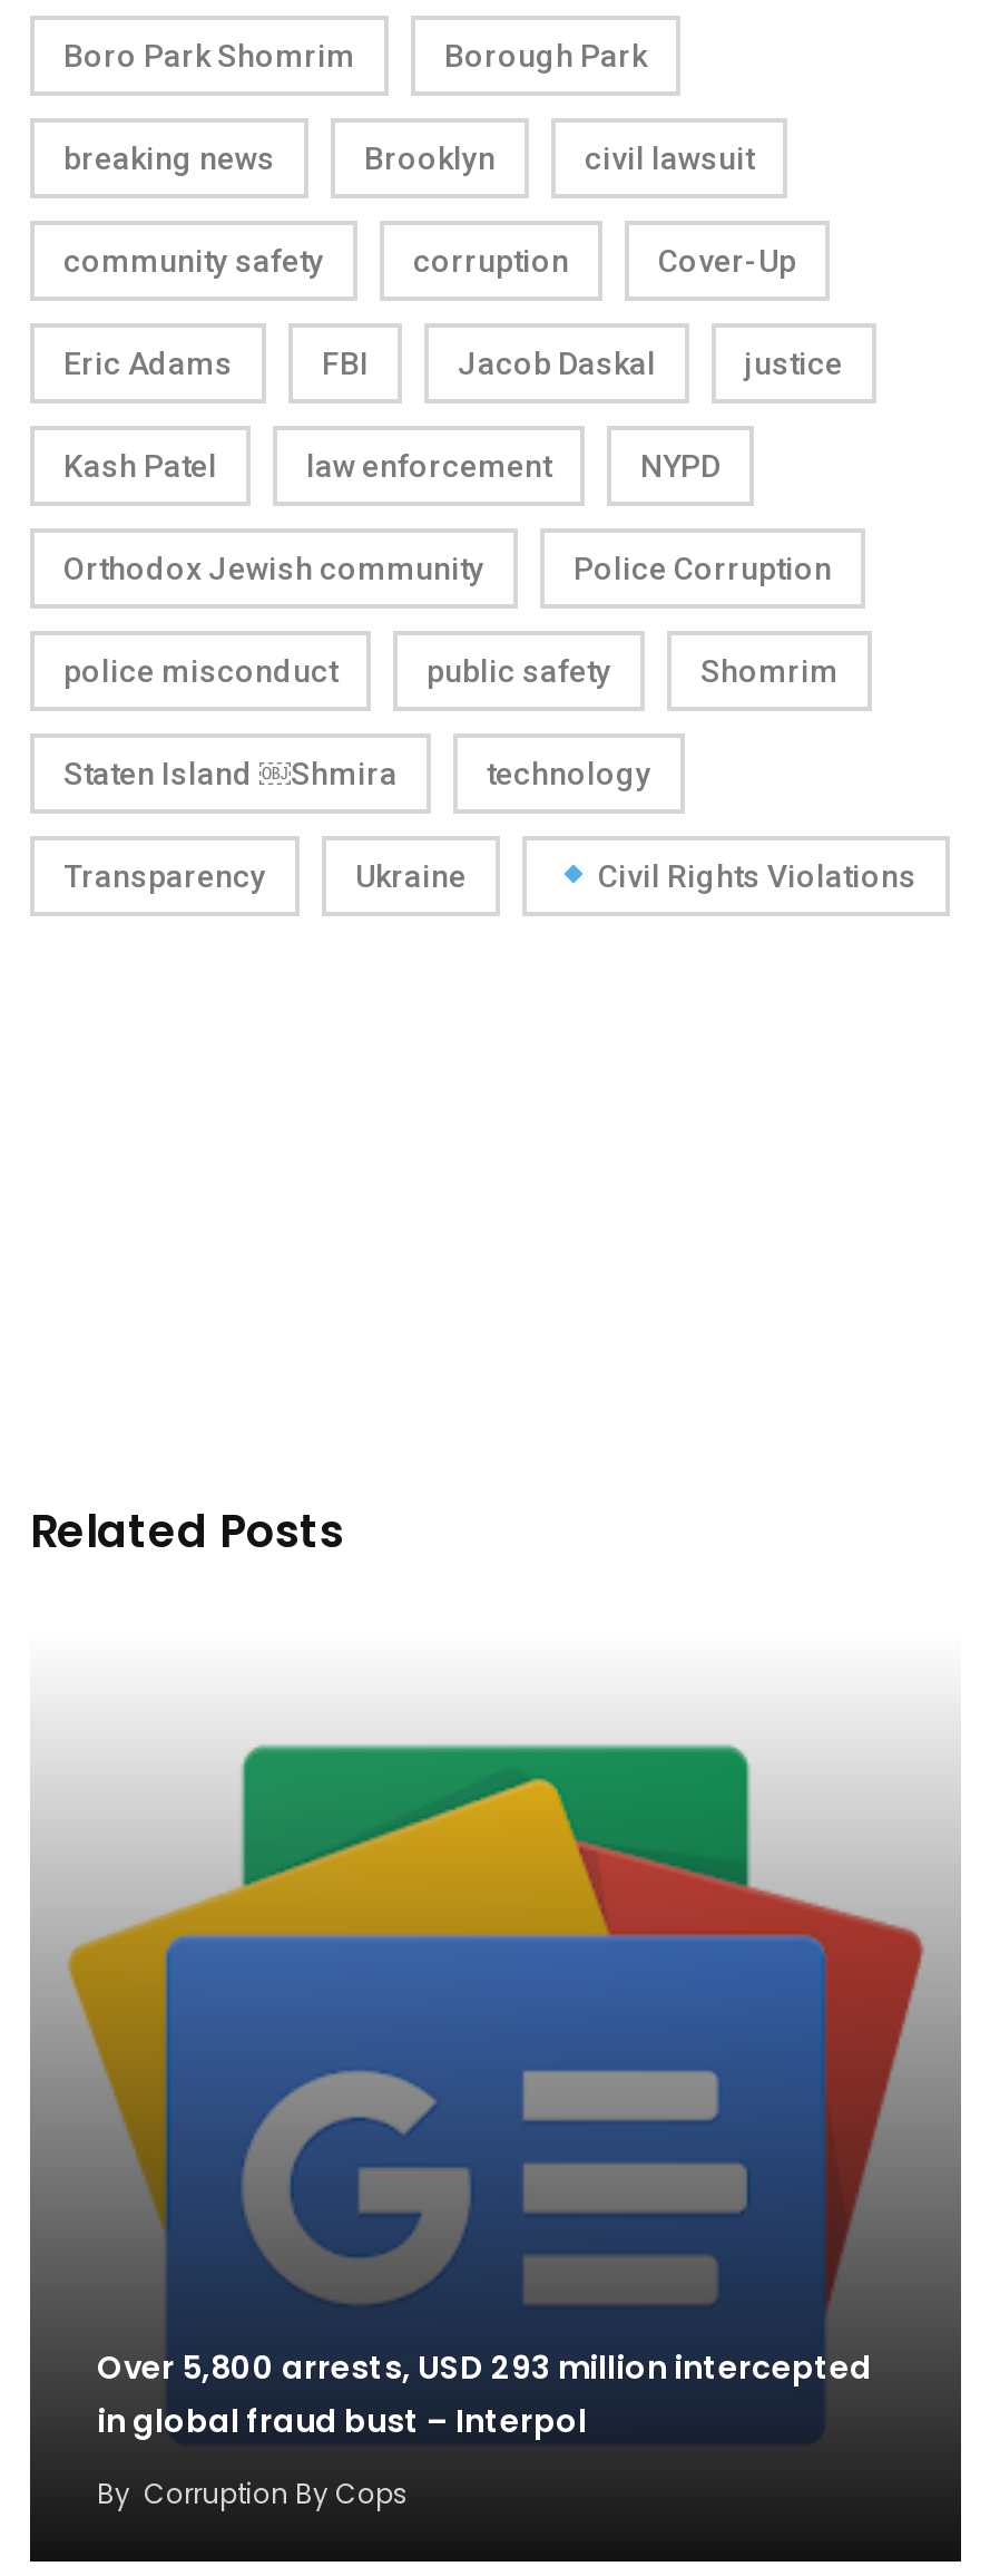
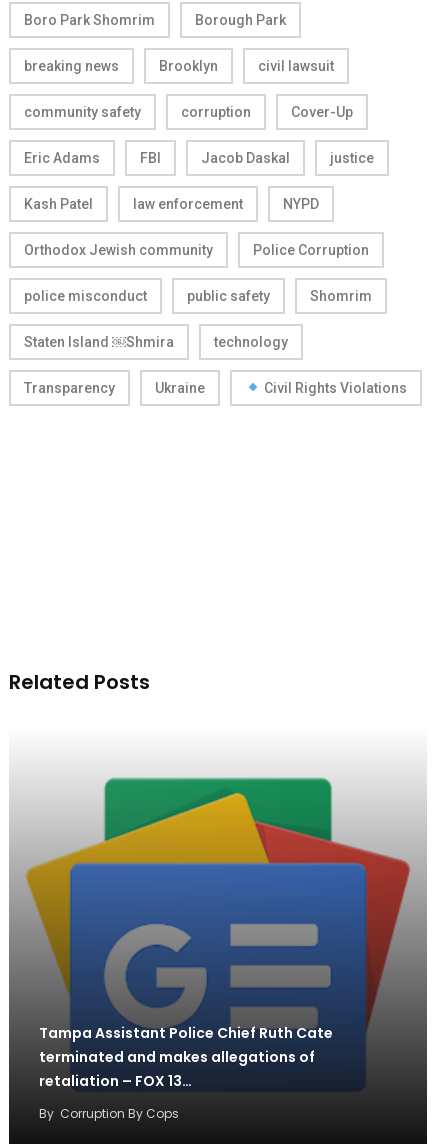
[97,2344,872,2442] Over 5,800 arrests, USD 293 million intercepted | in global fraud bust – Interpol -> [39,1023,333,1091] Tampa Assistant Police Chief Ruth Cate | terminated and makes allegations of | retaliation – FOX 13…

